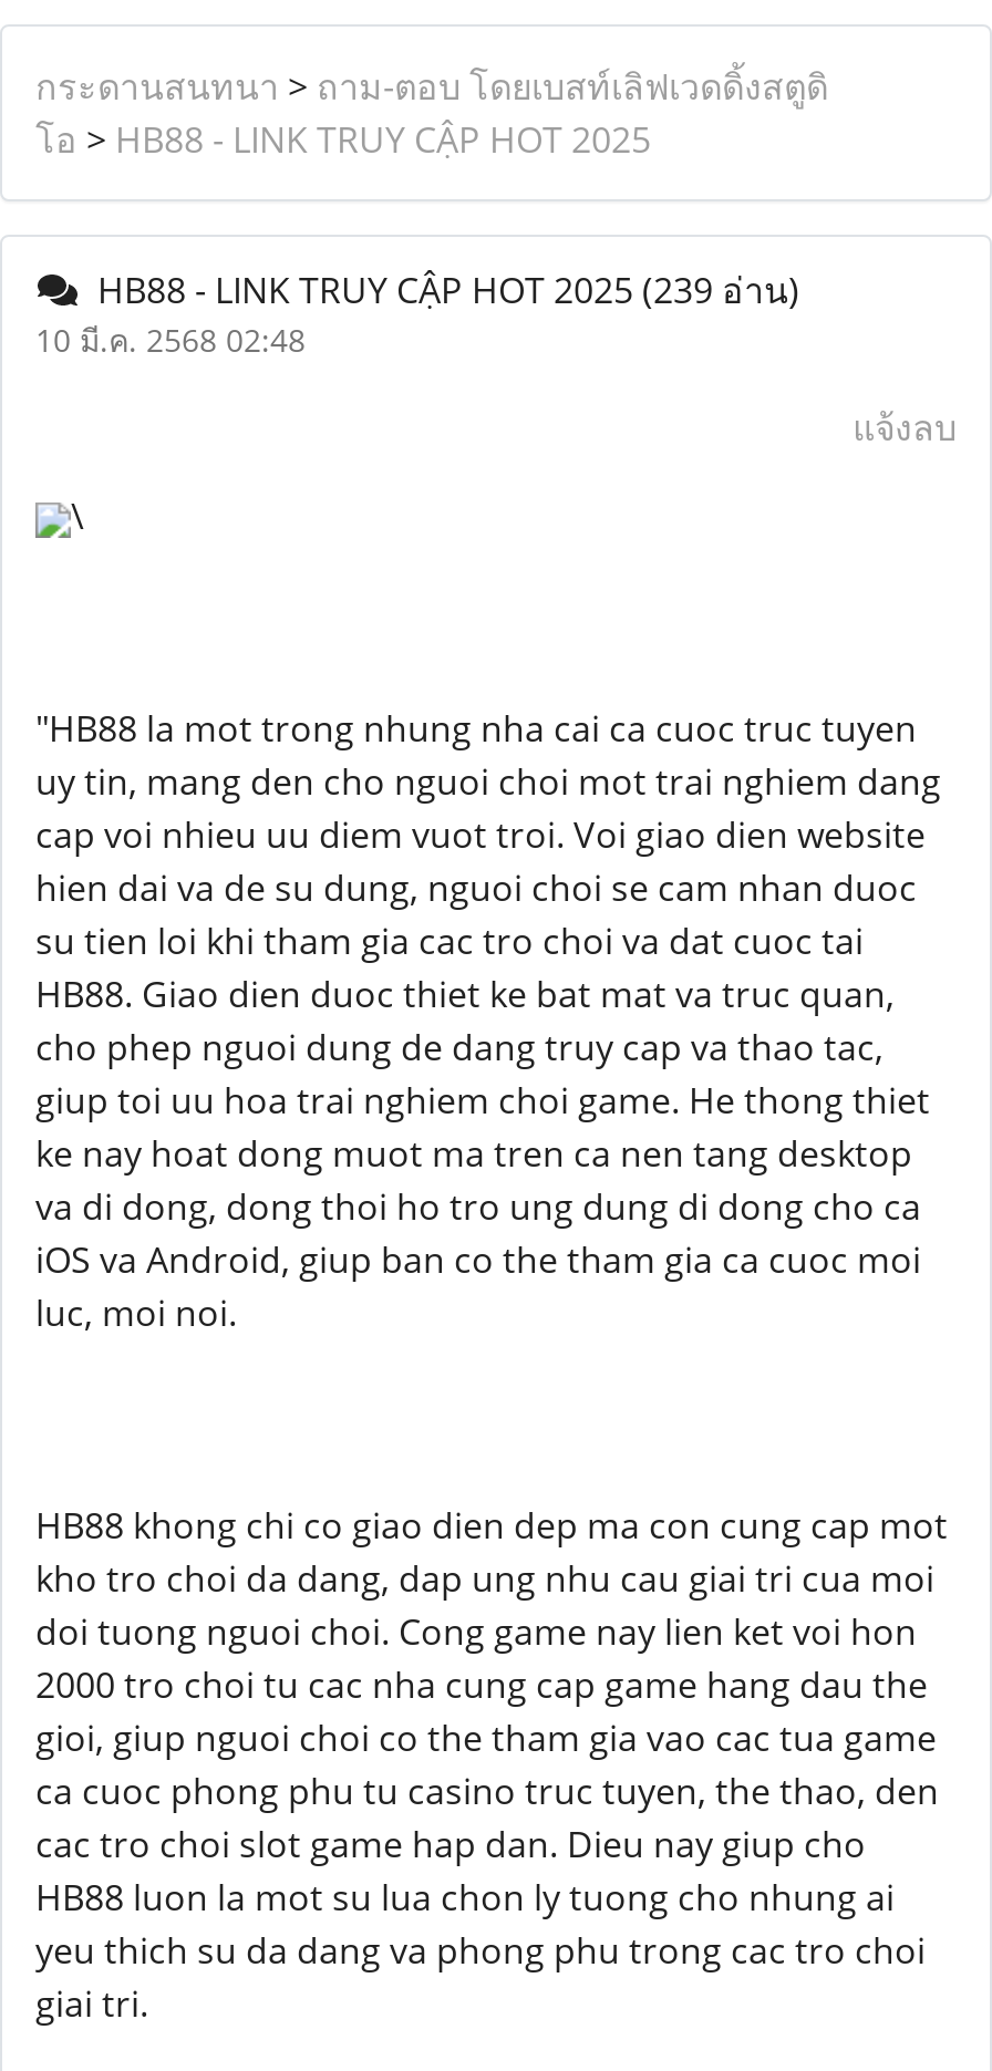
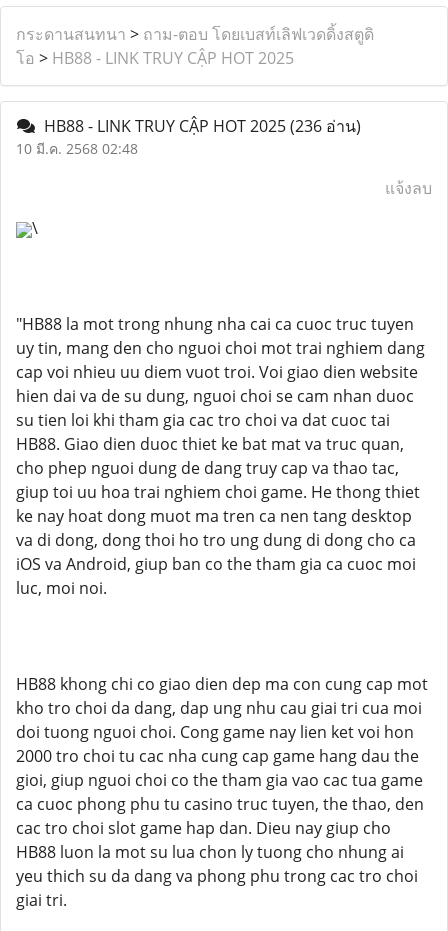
[80,266,799,314] HB88 - LINK TRUY CẬP HOT 2025 (239 อ่าน) -> [36,115,361,137] HB88 - LINK TRUY CẬP HOT 2025 (236 อ่าน)

